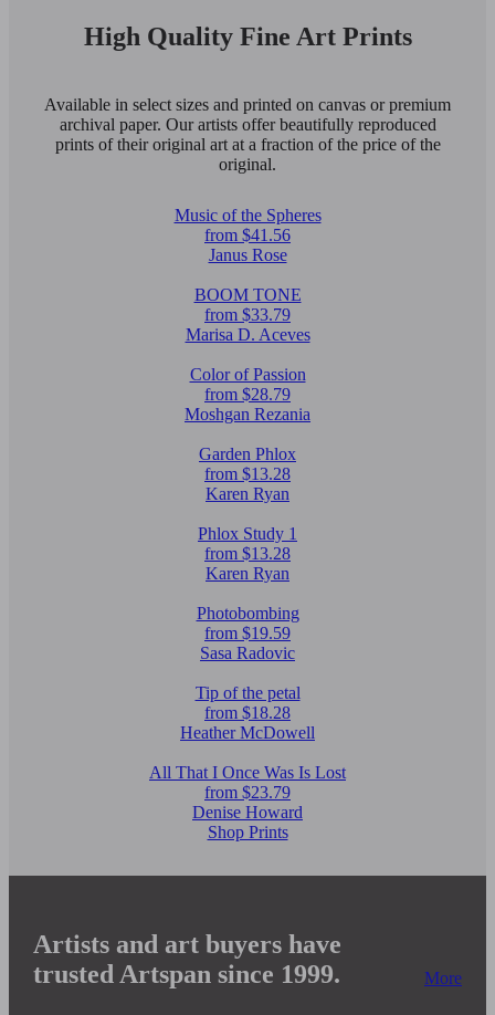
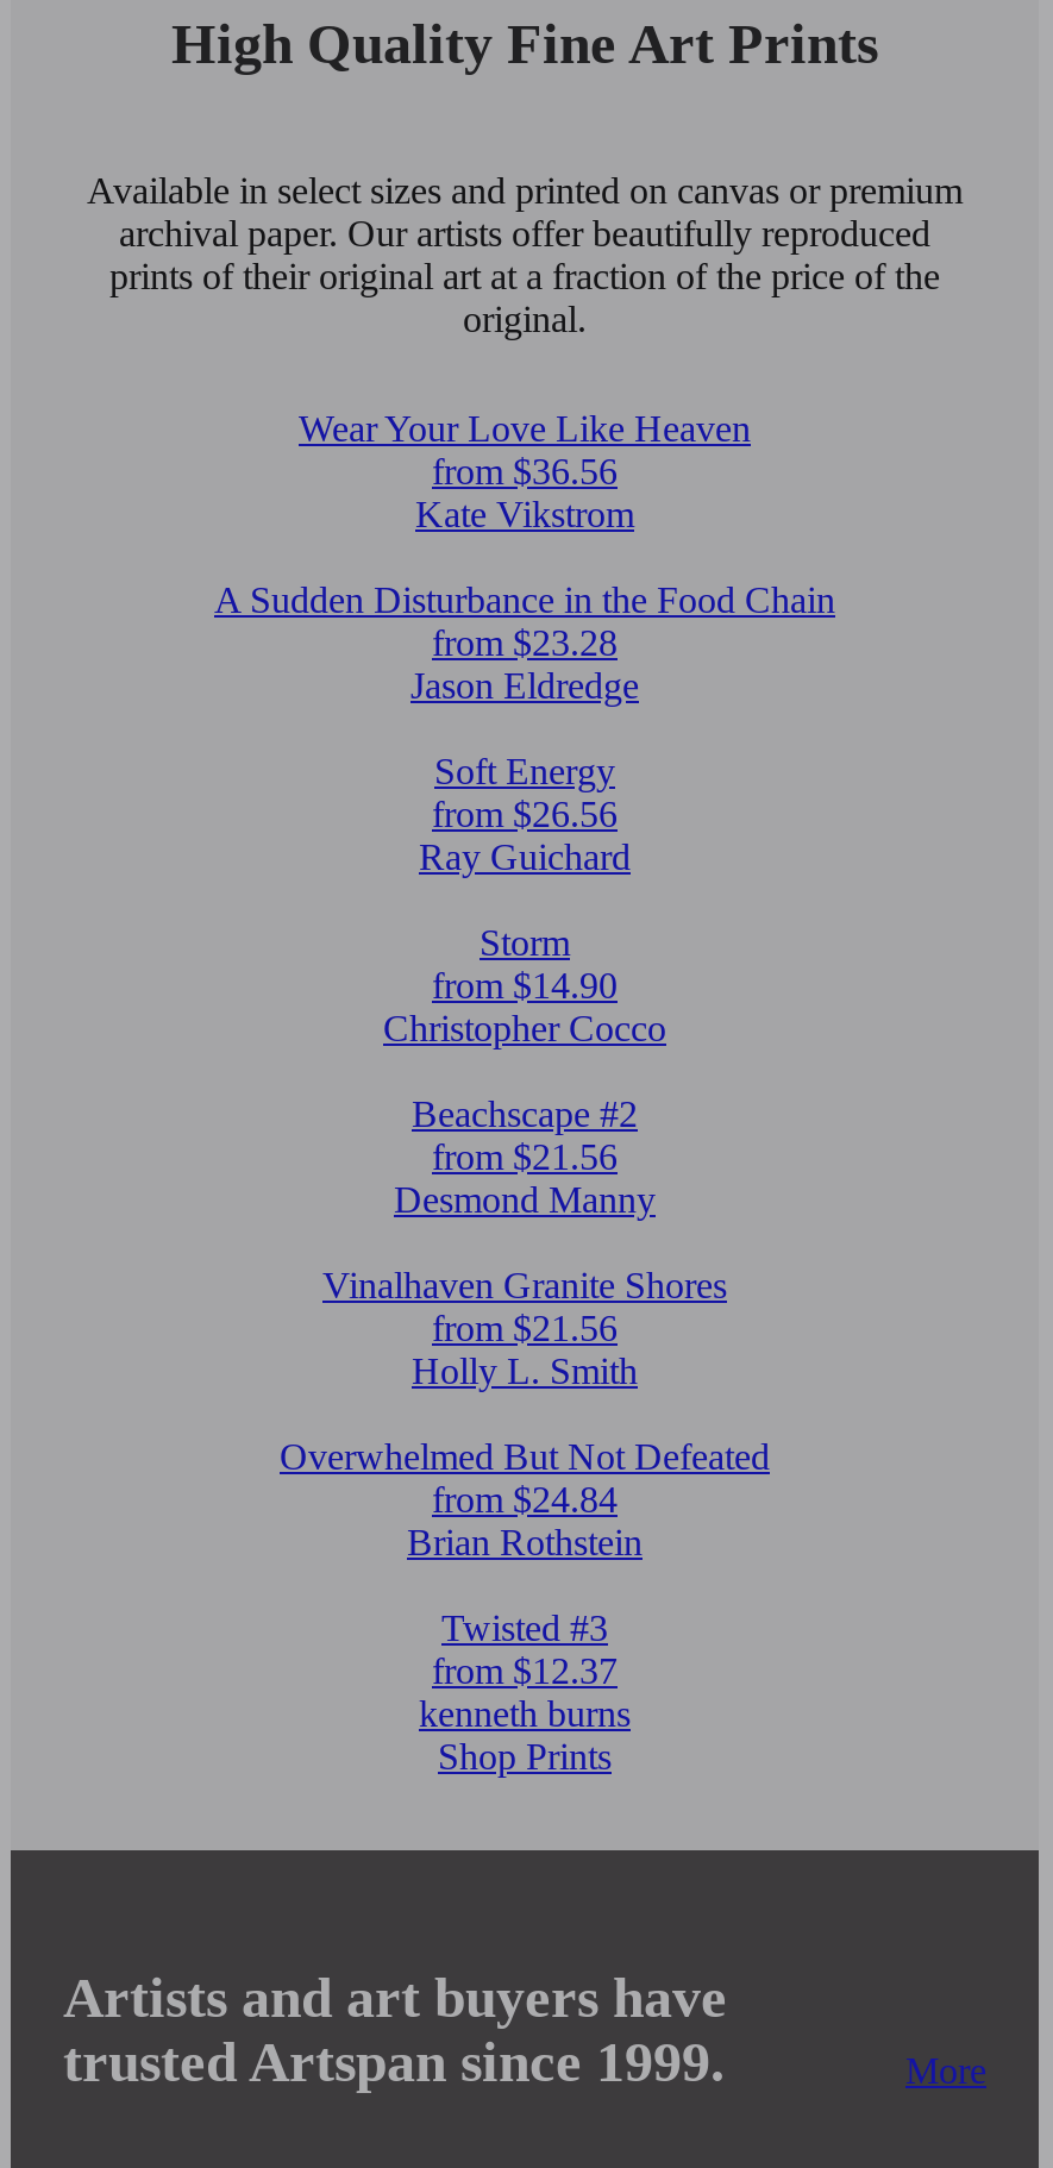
[174,205,321,264] Music of the Spheres | from $41.56 | Janus Rose -> [299,407,751,533] Wear Your Love Like Heaven | from $36.56 | Kate Vikstrom
[185,285,310,343] BOOM TONE | from $33.79 | Marisa D. Aceves -> [214,578,835,704] A Sudden Disturbance in the Food Chain | from $23.28 | Jason Eldredge
[185,364,310,423] Color of Passion | from $28.79 | Moshgan Rezania -> [419,750,631,876] Soft Energy | from $26.56 | Ray Guichard
[199,444,296,503] Garden Phlox | from $13.28 | Karen Ryan -> [383,921,666,1047] Storm | from $14.90 | Christopher Cocco
[198,524,297,582] Phlox Study 1 | from $13.28 | Karen Ryan -> [394,1092,656,1218] Beachscape #2 | from $21.56 | Desmond Manny
[196,603,299,662] Photobombing | from $19.59 | Sasa Radovic -> [322,1264,727,1390] Vinalhaven Granite Shores | from $21.56 | Holly L. Smith
[180,683,315,741] Tip of the petal | from $18.28 | Heather McDowell -> [280,1435,770,1561] Overwhelmed But Not Defeated | from $24.84 | Brian Rothstein
[149,762,346,821] All That I Once Was Is Lost | from $23.79 | Denise Howard -> [419,1606,631,1732] Twisted #3 | from $12.37 | kenneth burns

